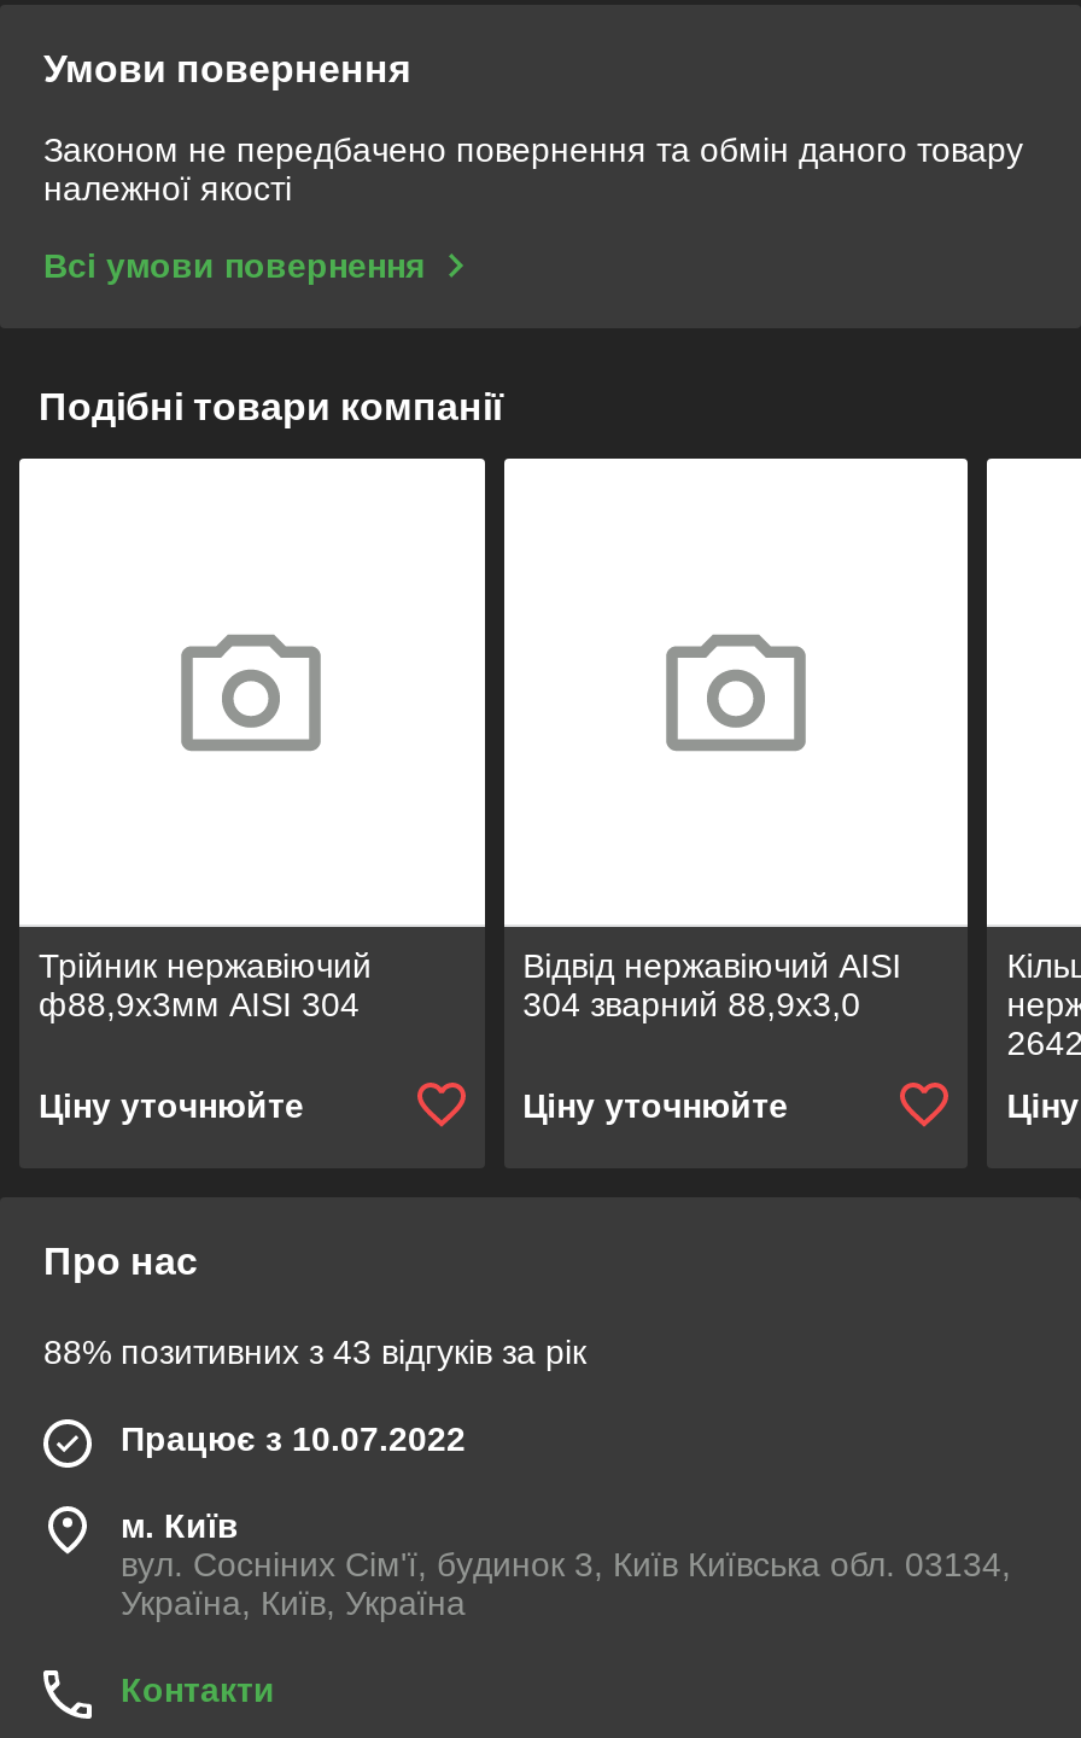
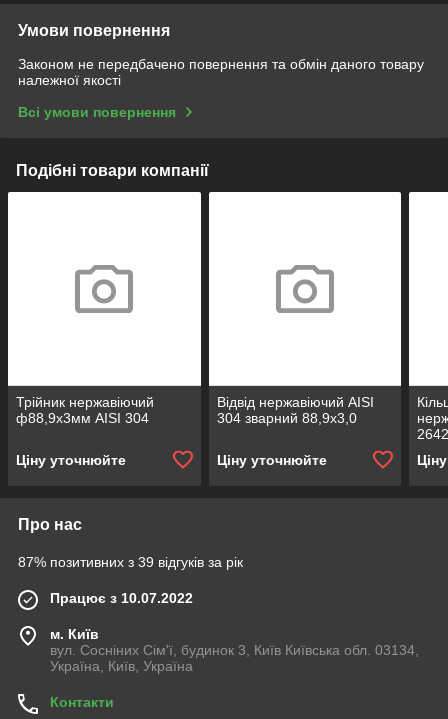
[43,1332,586,1371] 88% позитивних з 43 відгуків за рік -> [18,554,243,570] 87% позитивних з 39 відгуків за рік

